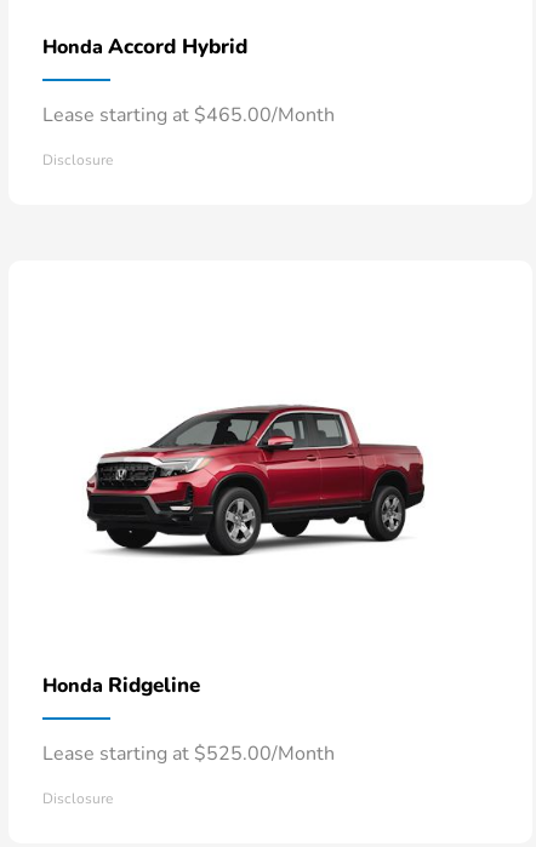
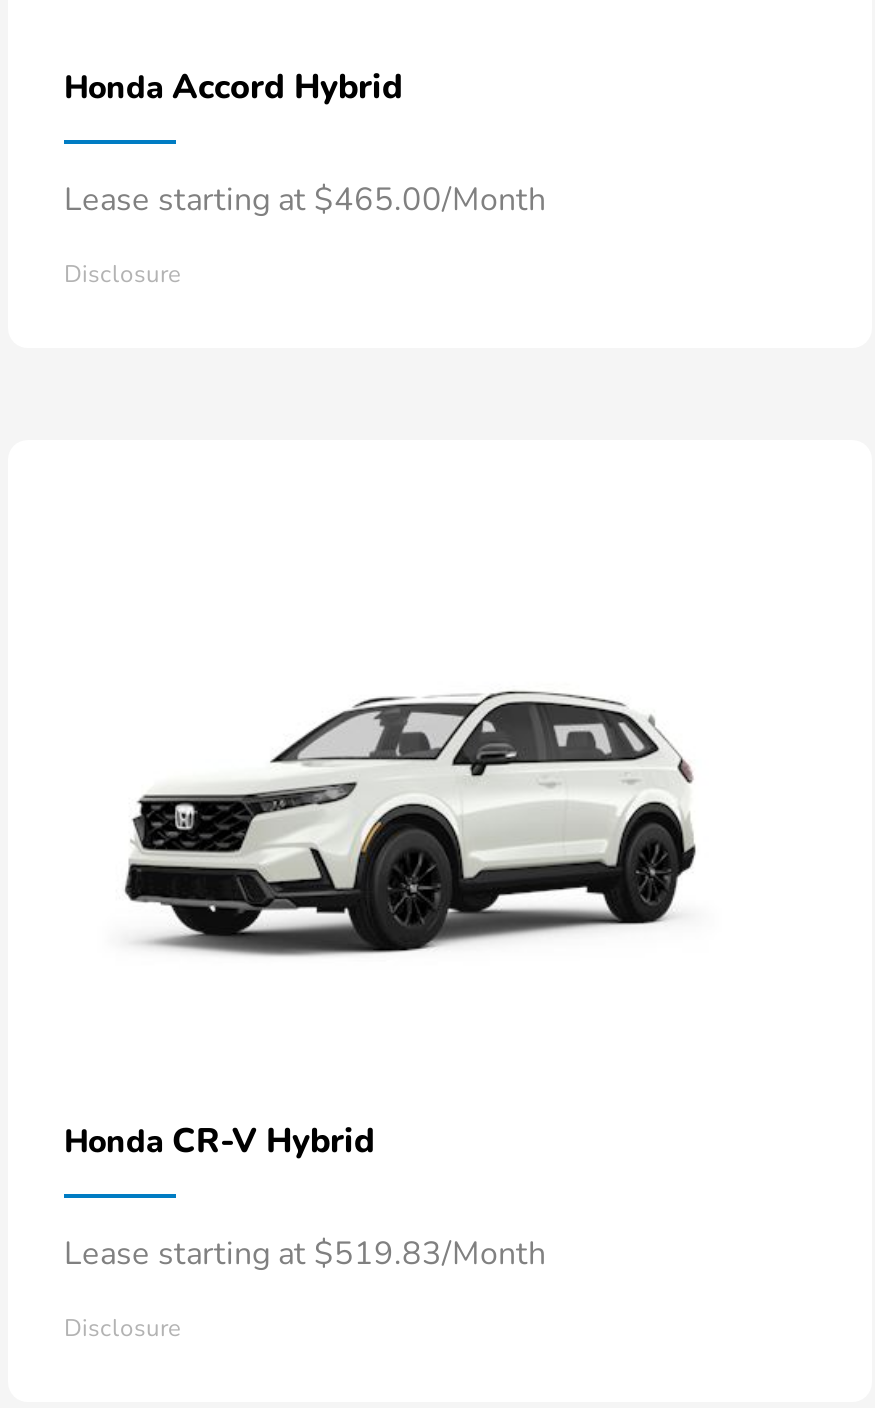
[80,404,426,573] [image] -> [122,678,698,958] [image]
[42,672,200,700] Honda Ridgeline -> [64,1119,374,1165] Honda CR-V Hybrid
[42,741,335,768] Lease starting at $525.00/Month -> [64,1233,546,1277] Lease starting at $519.83/Month

